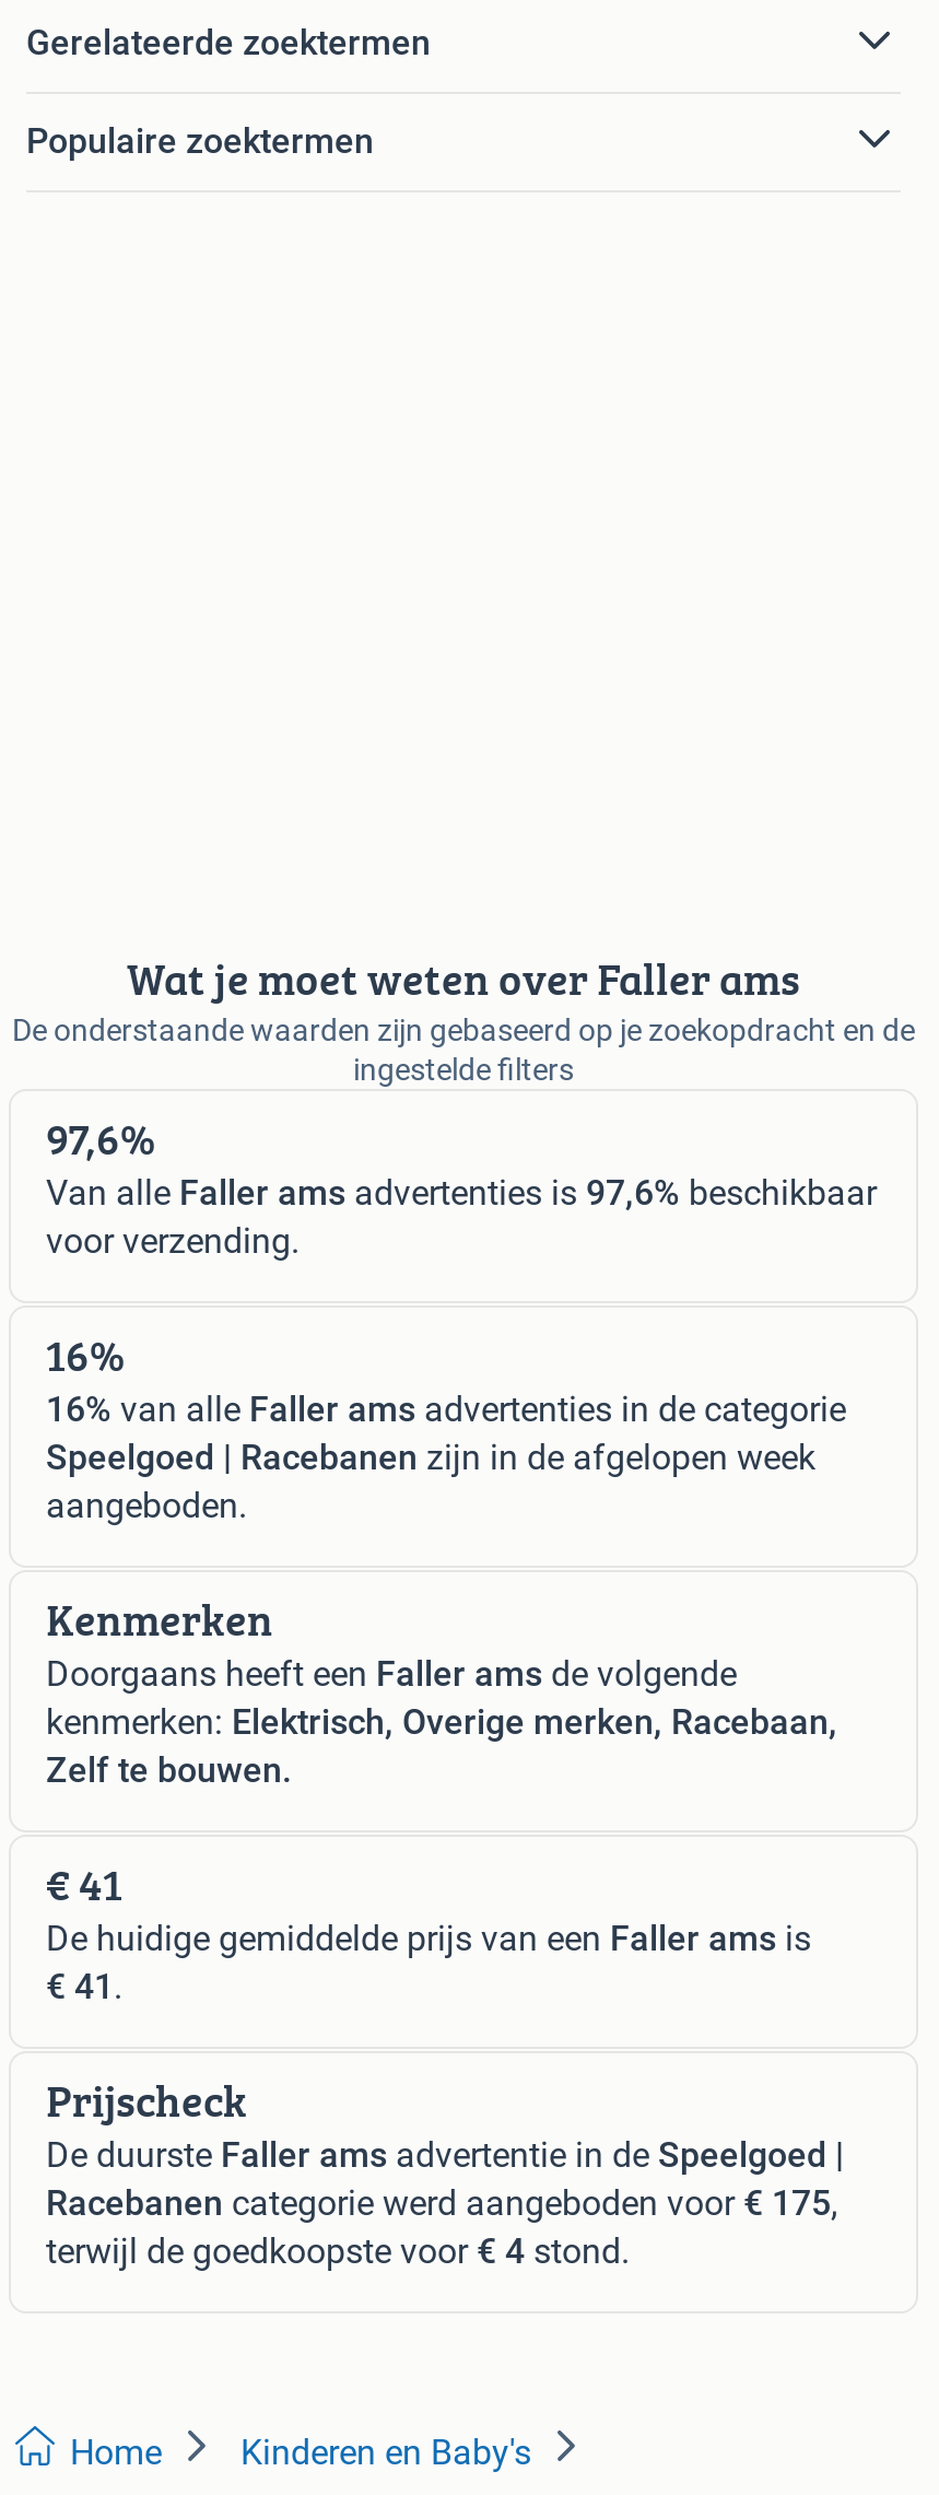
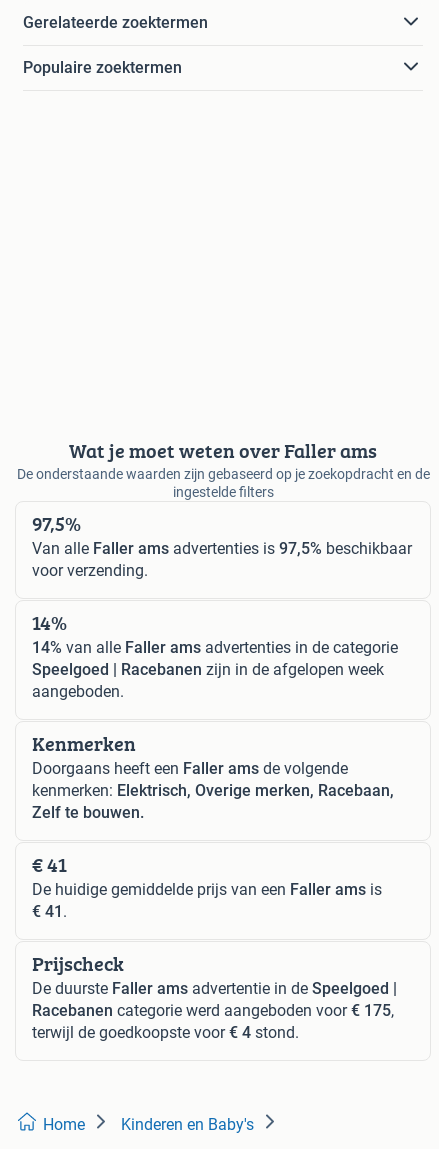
[46,1106,155,1169] 97,6% -> [32,509,81,538] 97,5%
[46,1171,877,1213] Van alle Faller ams advertenties is 97,6% beschikbaar -> [32,539,412,558] Van alle Faller ams advertenties is 97,5% beschikbaar
[46,1322,125,1385] 16% -> [32,608,67,637] 14%
[46,1388,846,1429] 16% van alle Faller ams advertenties in de categorie -> [32,638,398,657] 14% van alle Faller ams advertenties in de categorie

